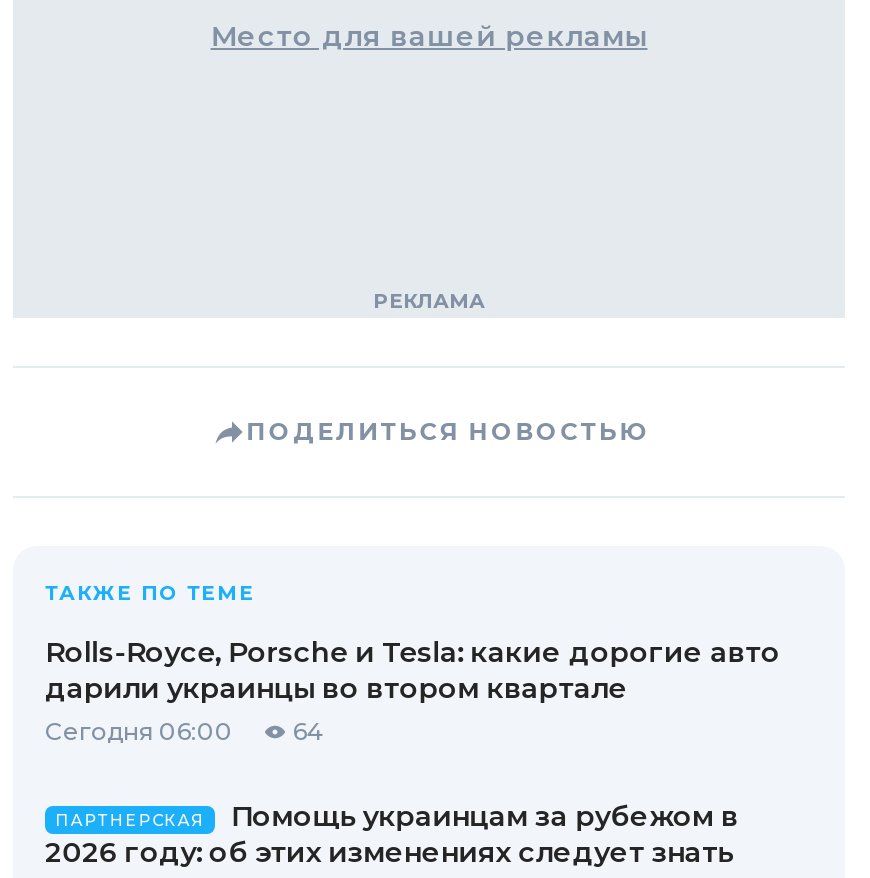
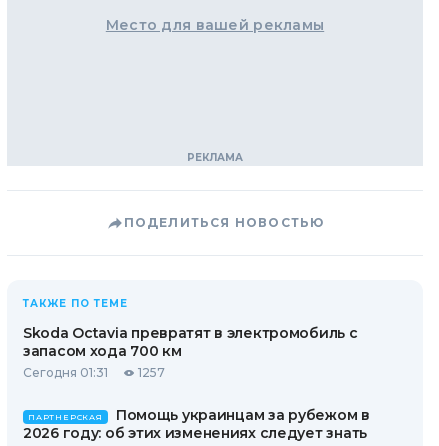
[45,635,780,747] Rolls-Royce, Porsche и Tesla: какие дорогие авто | дарили украинцы во втором квартале | Сегодня 06:00 | 64 -> [23,324,357,380] Skoda Octavia превратят в электромобиль с | запасом хода 700 км | Сегодня 01:31 | 1257

